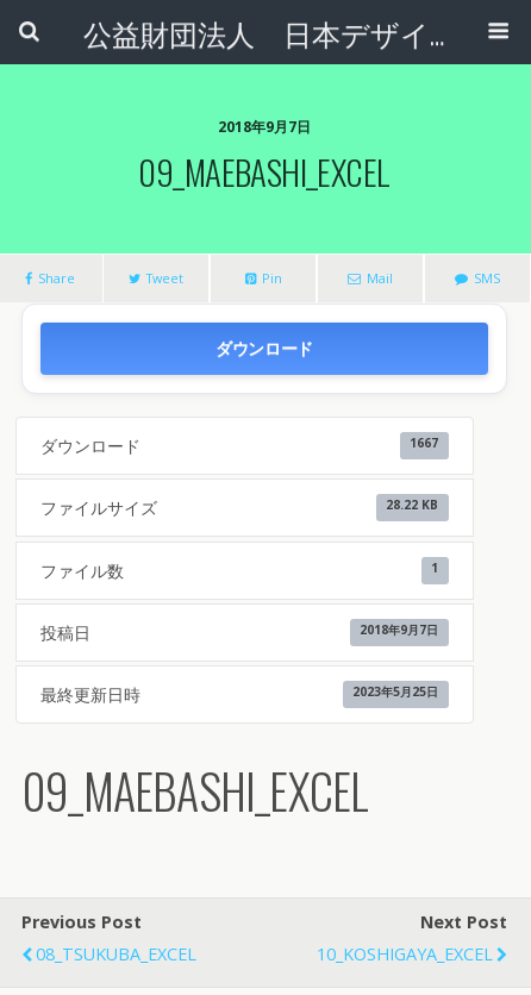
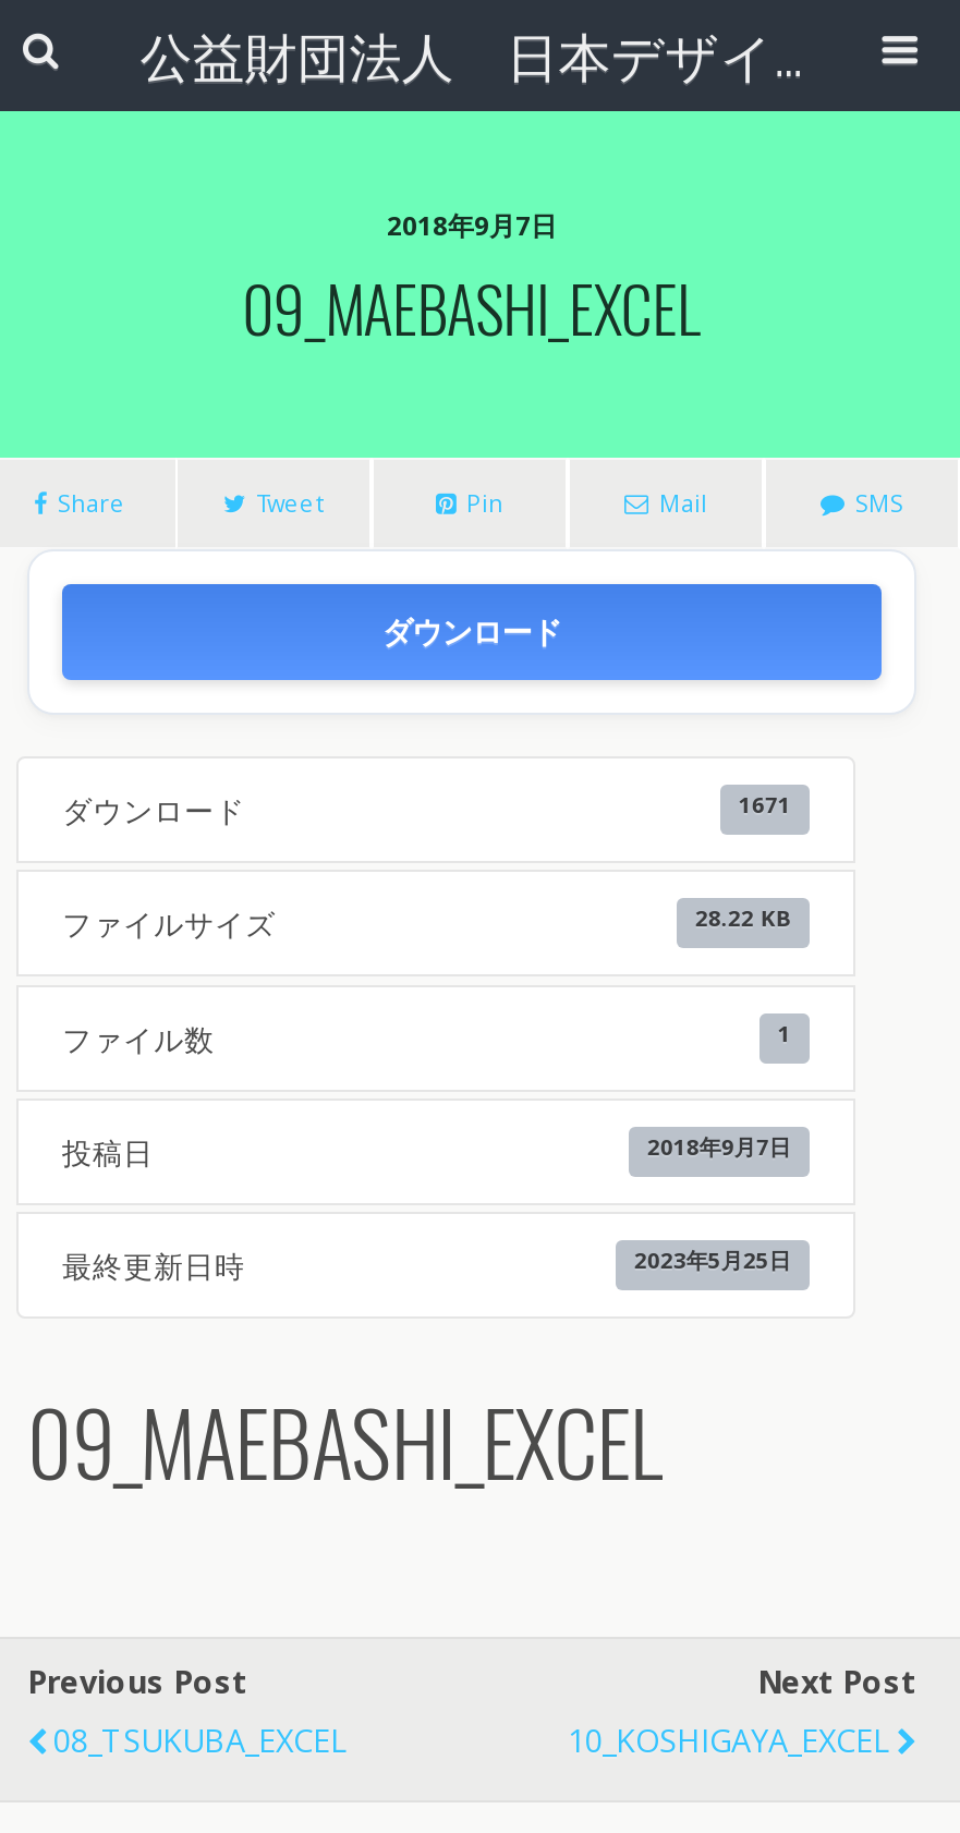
[410,435,439,451] 1667 -> [739,789,791,820] 1671

